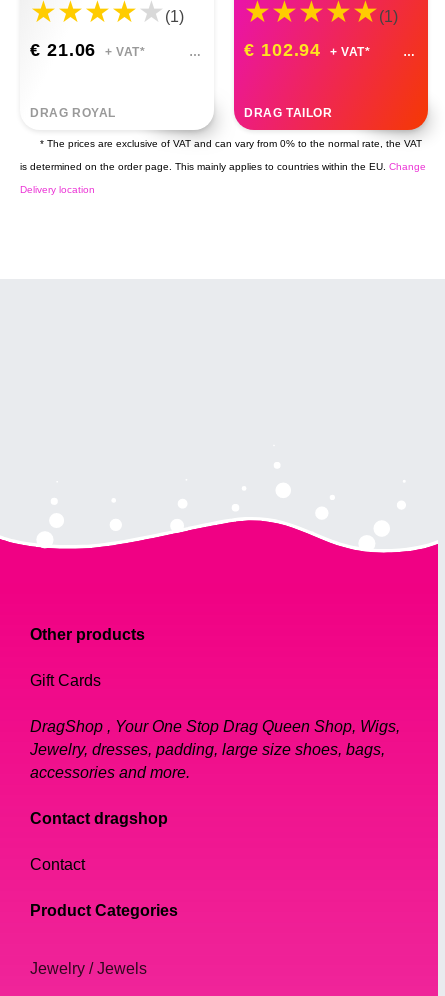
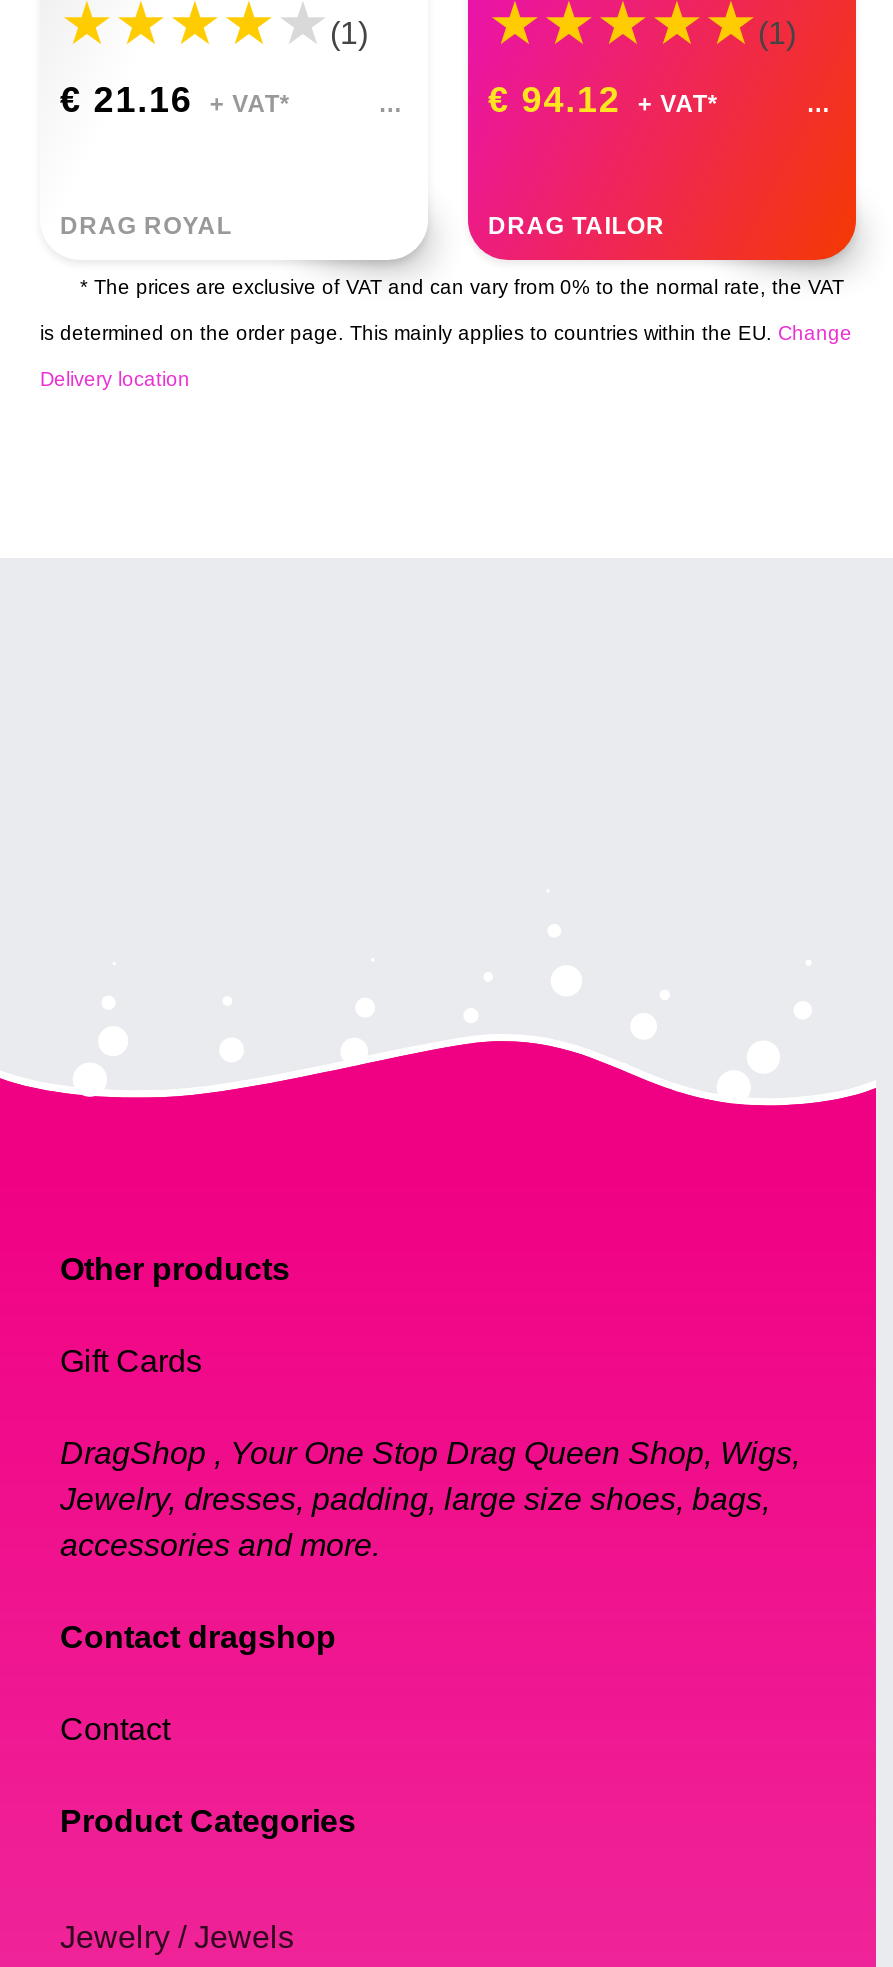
[30,40,145,60] € 21.06 + VAT* -> [60,80,291,120] € 21.16 + VAT*
[244,40,370,60] € 102.94 + VAT* -> [488,80,719,120] € 94.12 + VAT*

